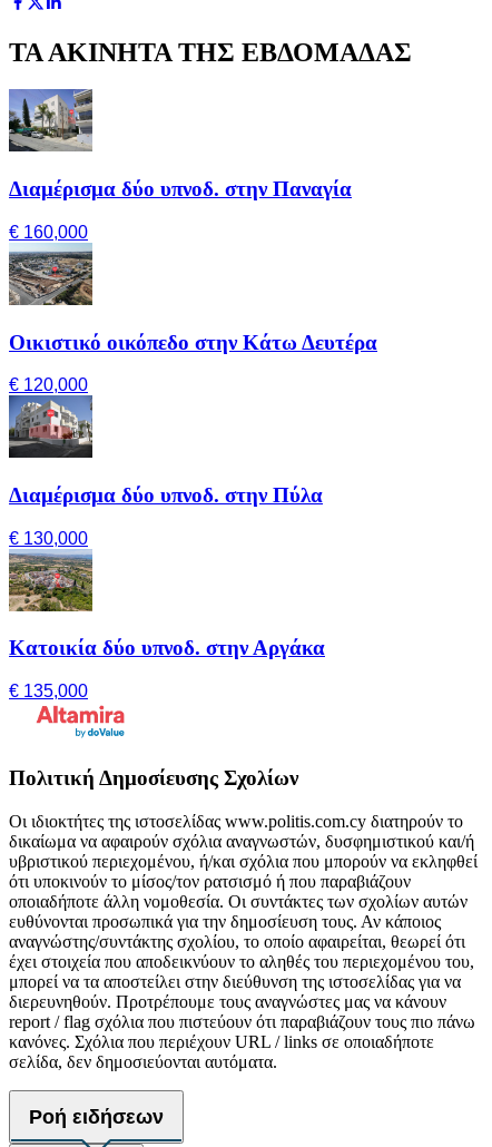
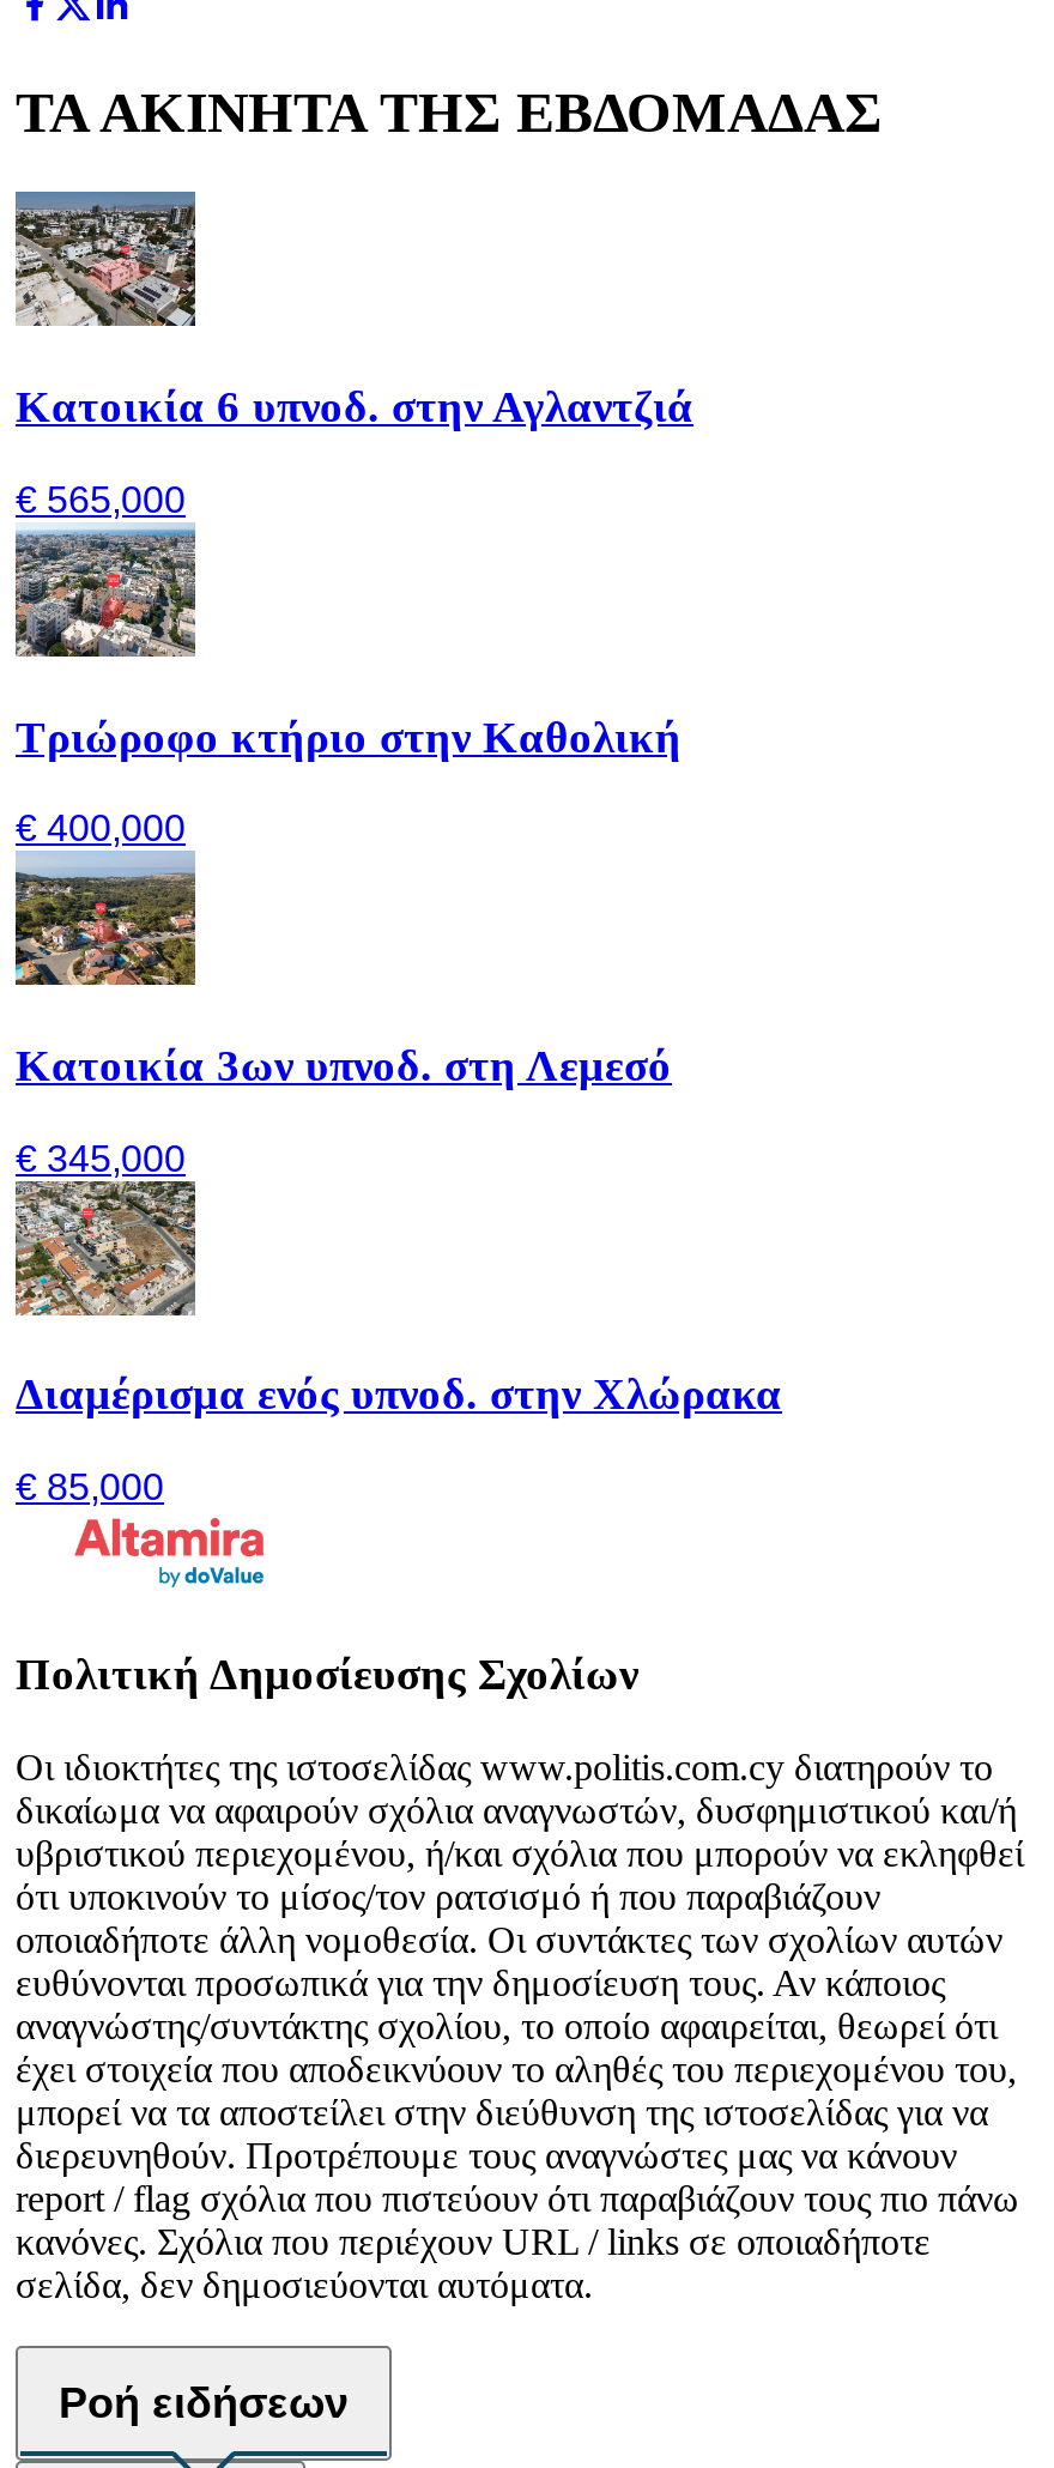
[8,89,352,201] [image] | Διαμέρισμα δύο υπνοδ. στην Παναγία -> [13,192,693,432] [image] | Κατοικία 6 υπνοδ. στην Αγλαντζιά
[9,223,88,242] € 160,000 -> [16,479,186,520] € 565,000
[9,249,377,354] [image] | Οικιστικό οικόπεδο στην Κάτω Δευτέρα -> [13,537,682,761] [image] | Τριώροφο κτήριο στην Καθολική
[9,376,88,395] € 120,000 -> [16,808,186,849] € 400,000
[8,403,323,507] [image] | Διαμέρισμα δύο υπνοδ. στην Πύλα -> [13,867,672,1090] [image] | Κατοικία 3ων υπνοδ. στη Λεμεσό
[9,529,88,548] € 130,000 -> [16,1138,186,1178] € 345,000
[9,556,325,660] [image] | Κατοικία δύο υπνοδ. στην Αργάκα -> [16,1196,782,1420] [image] | Διαμέρισμα ενός υπνοδ. στην Χλώρακα
[9,682,88,701] € 135,000 -> [16,1467,164,1508] € 85,000

